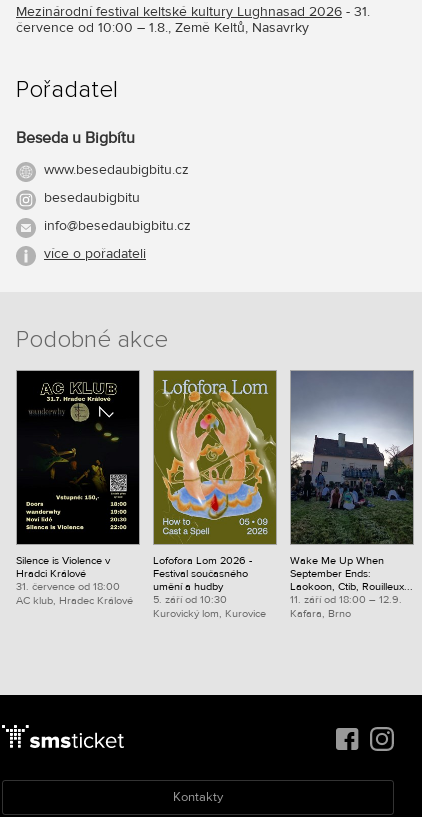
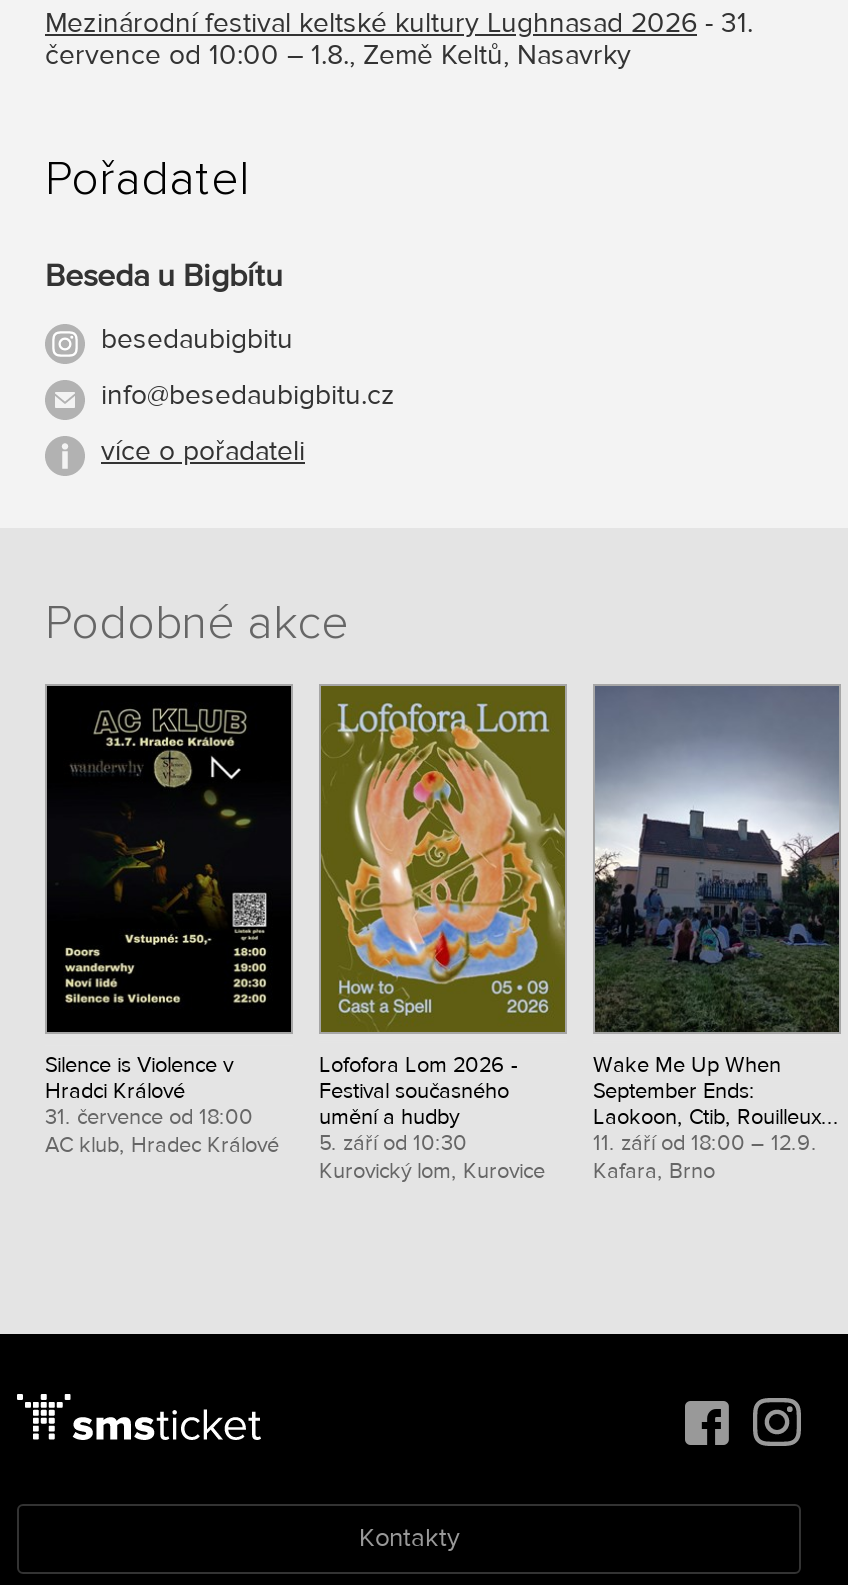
[44,161,189,178] www.besedaubigbitu.cz -> none

